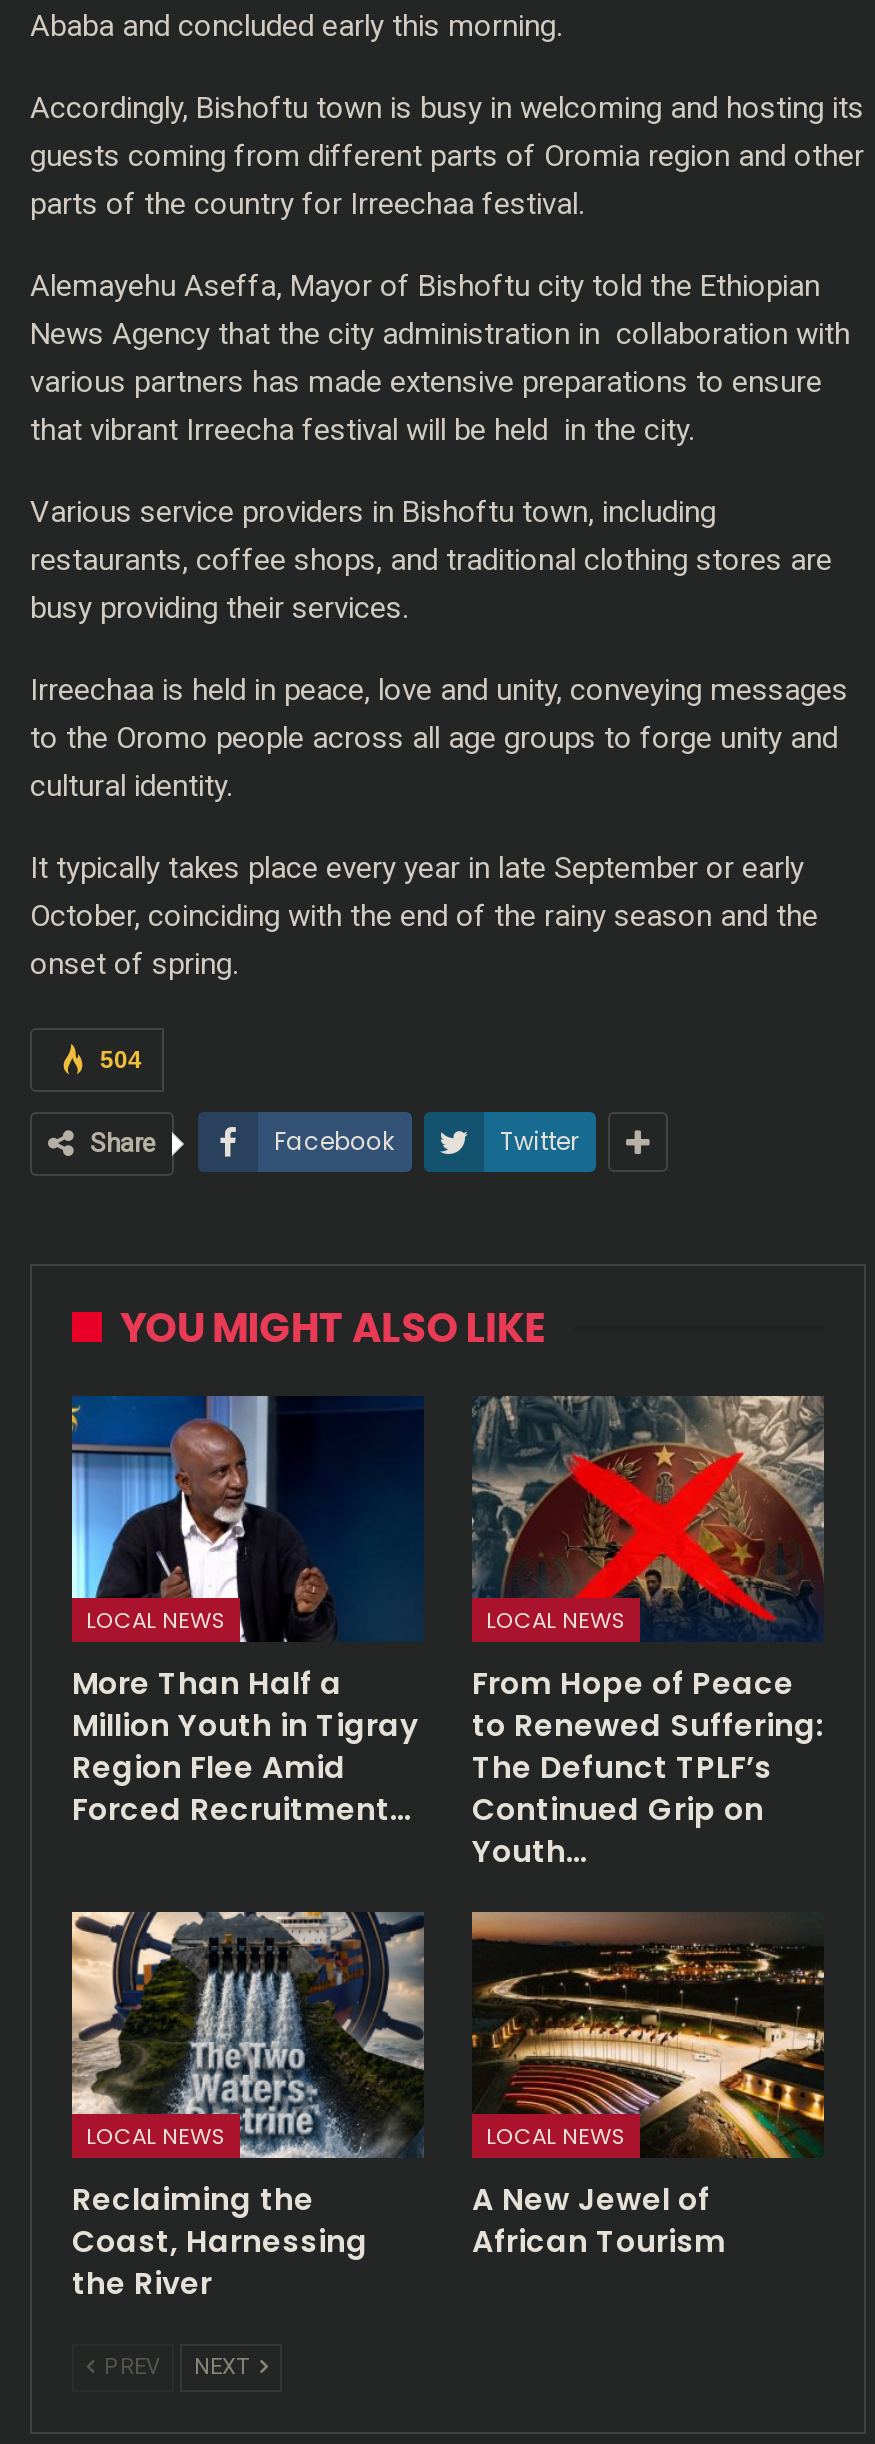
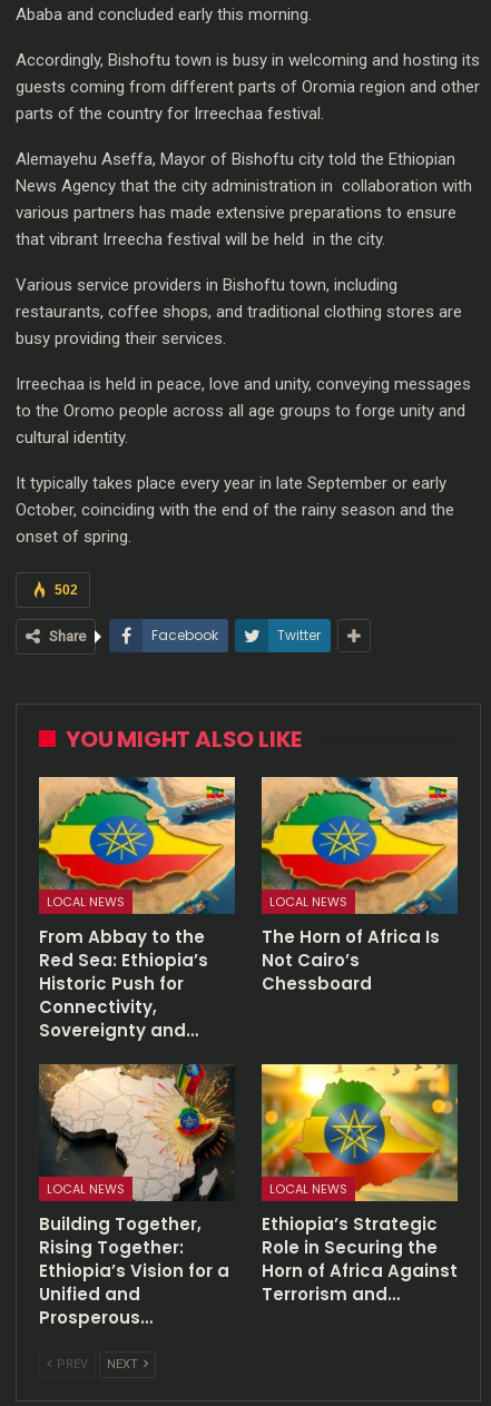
[100,1045,142,1073] 504 -> [55,582,78,597] 502
[70,1394,424,1830] [image] | More Than Half a | Million Youth in Tigray | Region Flee Amid | Forced Recruitment… -> [38,776,236,1042] [image] | From Abbay to the | Red Sea: Ethiopia’s | Historic Push for | Connectivity, | Sovereignty and…
[470,1396,826,1872] [image] | From Hope of Peace | to Renewed Suffering: | The Defunct TPLF’s | Continued Grip on | Youth… -> [261,776,459,995] [image] | The Horn of Africa Is | Not Cairo’s | Chessboard
[70,1910,426,2304] [image] | Reclaiming the | Coast, Harnessing | the River -> [39,1063,235,1329] [image] | Building Together, | Rising Together: | Ethiopia’s Vision for a | Unified and | Prosperous…
[472,1910,826,2262] [image] | A New Jewel of | African Tourism -> [261,1063,459,1306] [image] | Ethiopia’s Strategic | Role in Securing the | Horn of Africa Against | Terrorism and…

